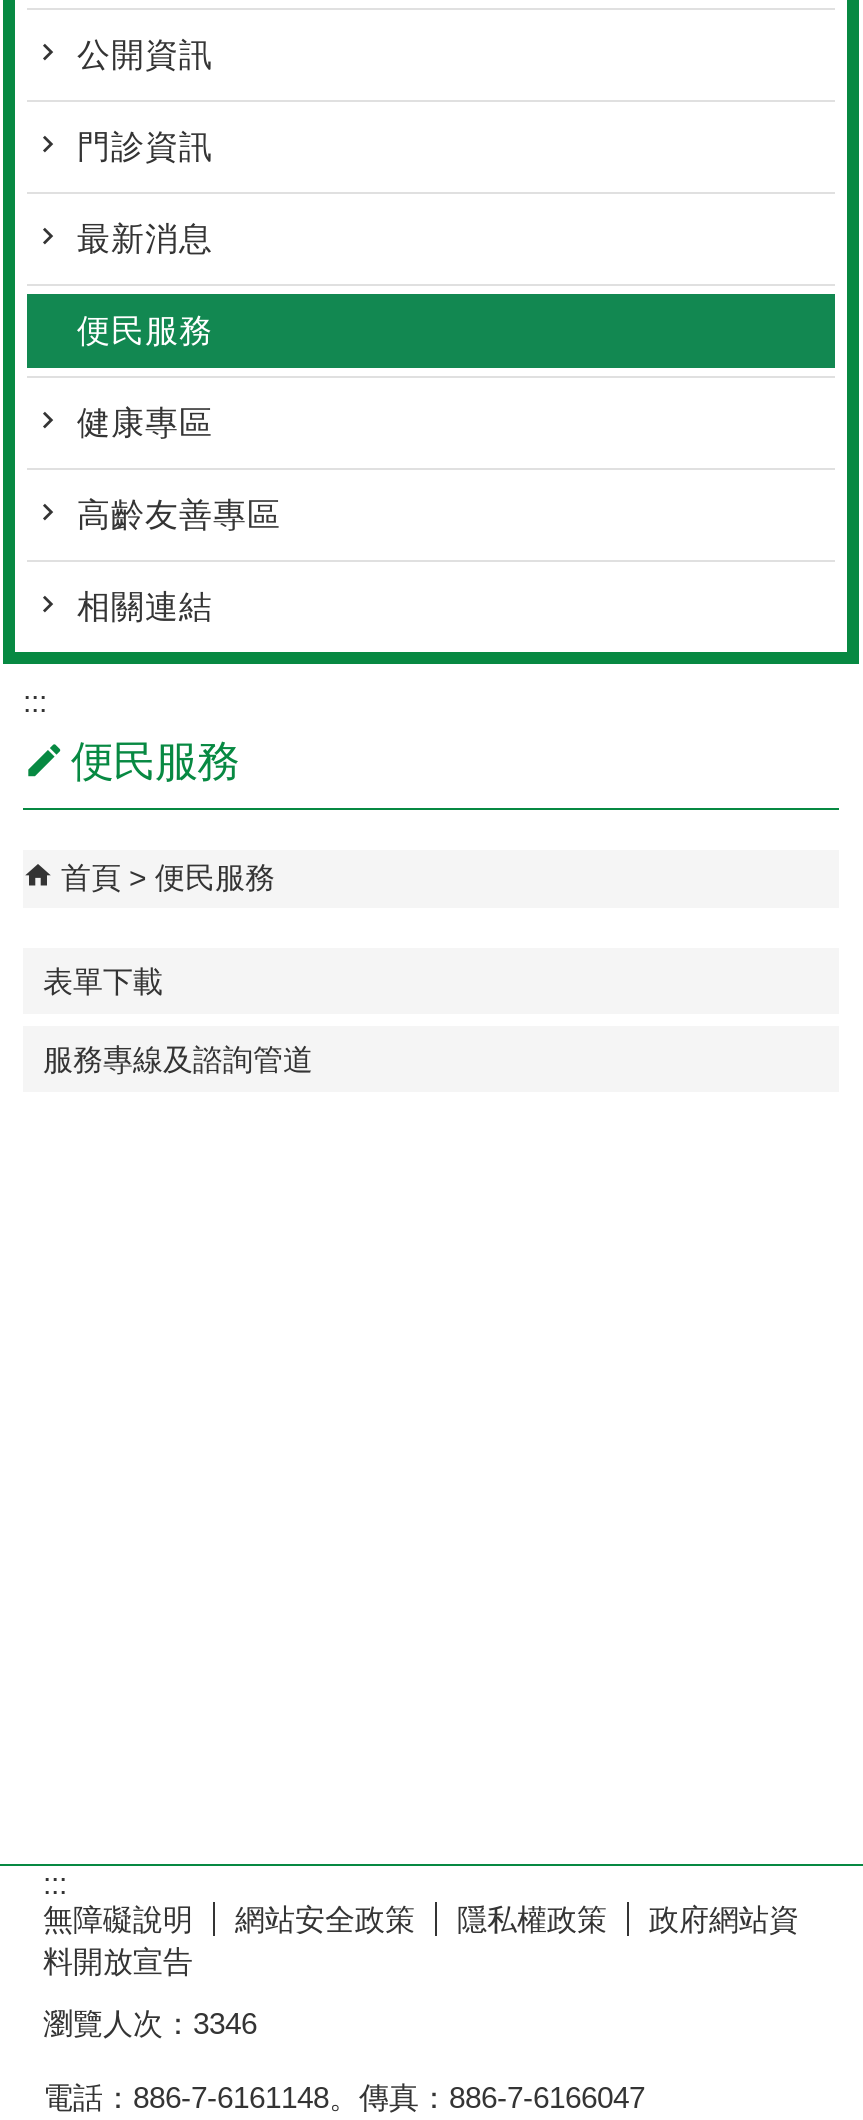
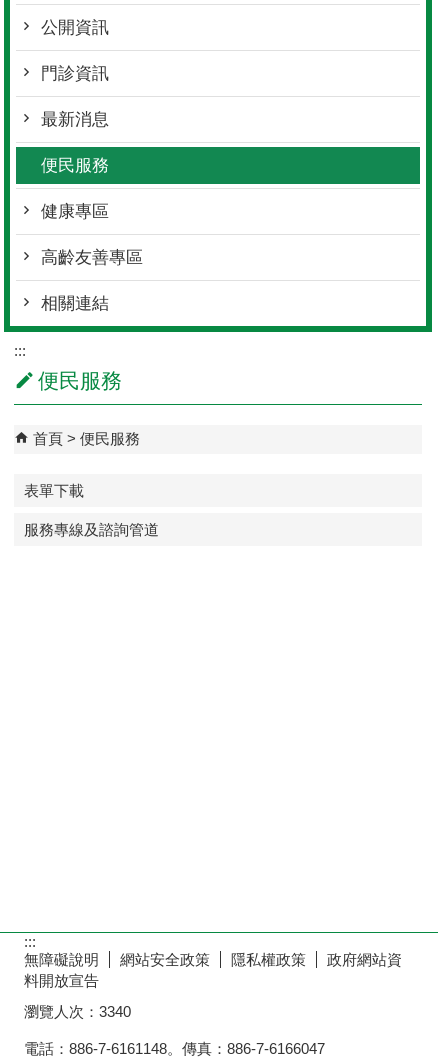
[43,2006,257,2040] 瀏覽人次：3346 -> [24,1003,131,1020] 瀏覽人次：3340

